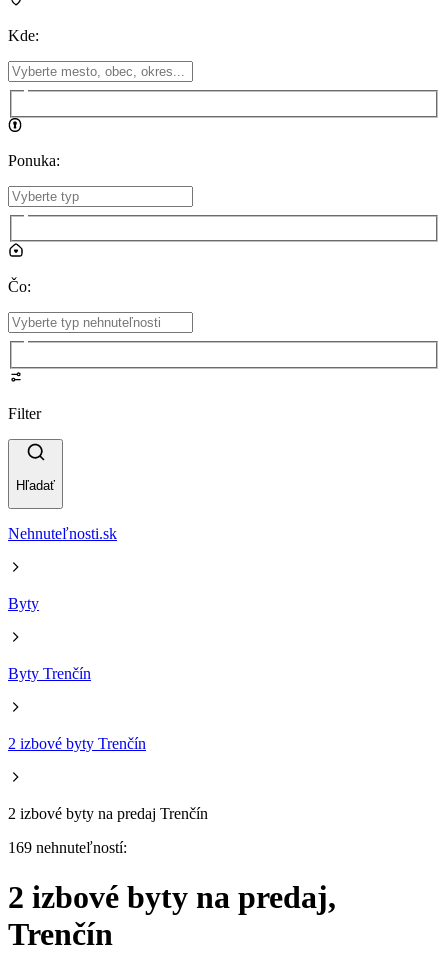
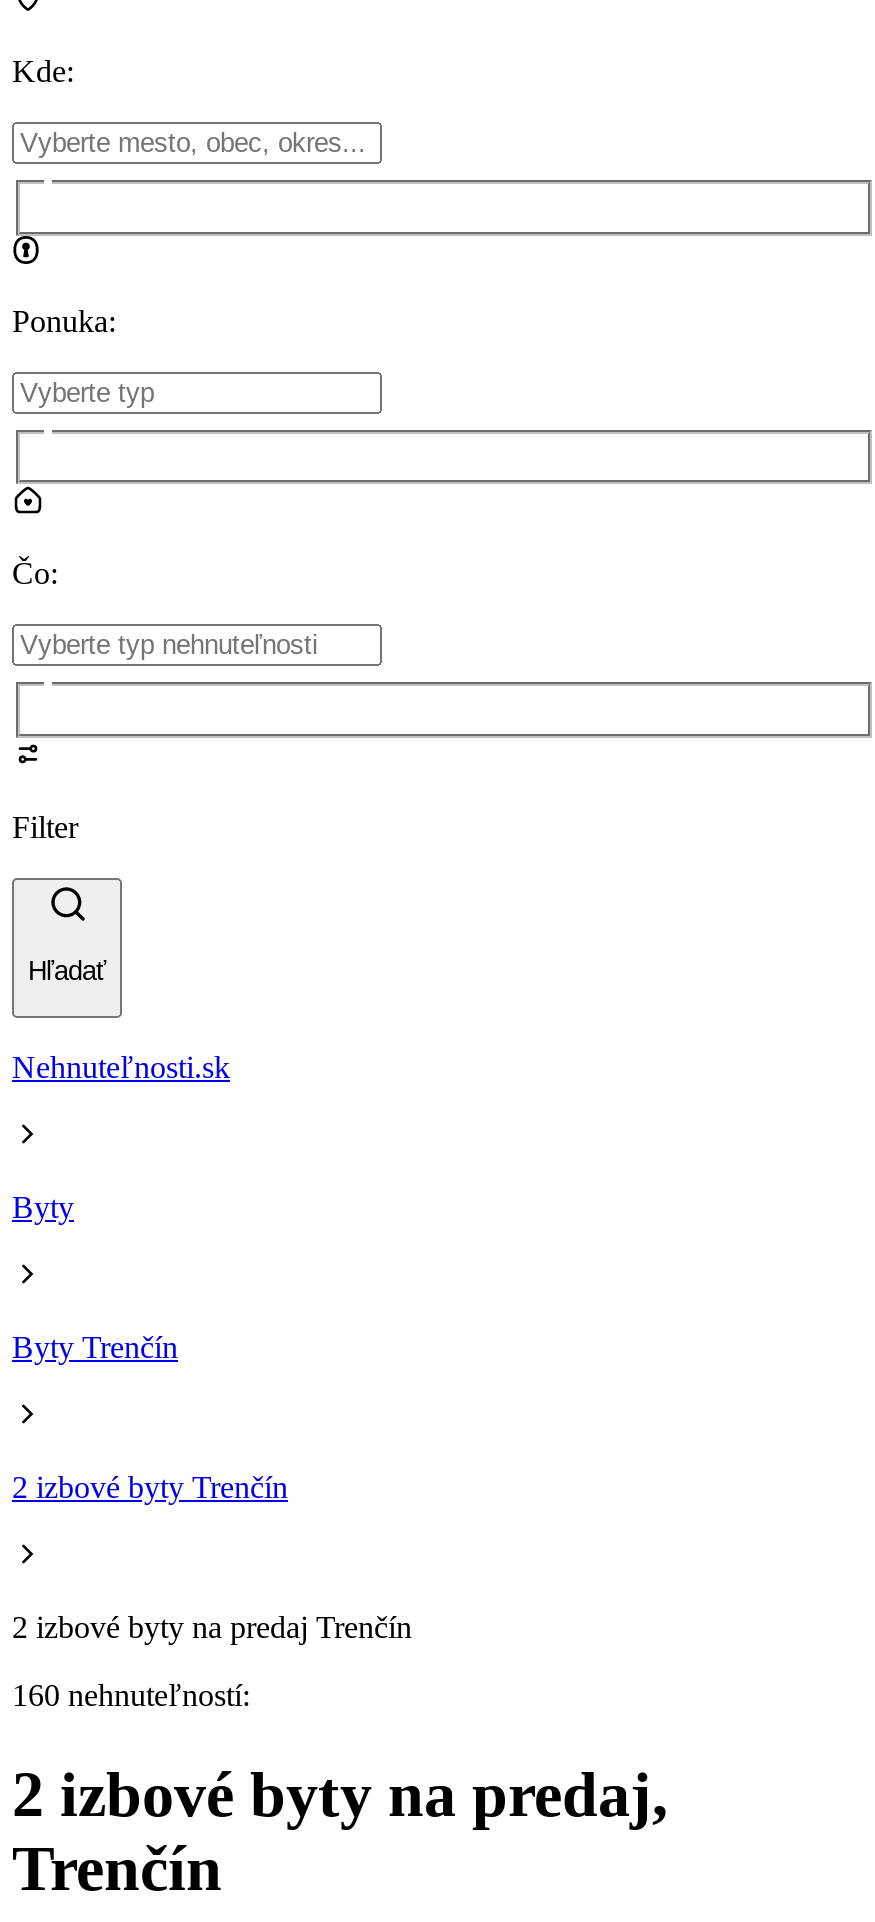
[8,839,127,856] 169 nehnuteľností: -> [12,1679,250,1713] 160 nehnuteľností:

